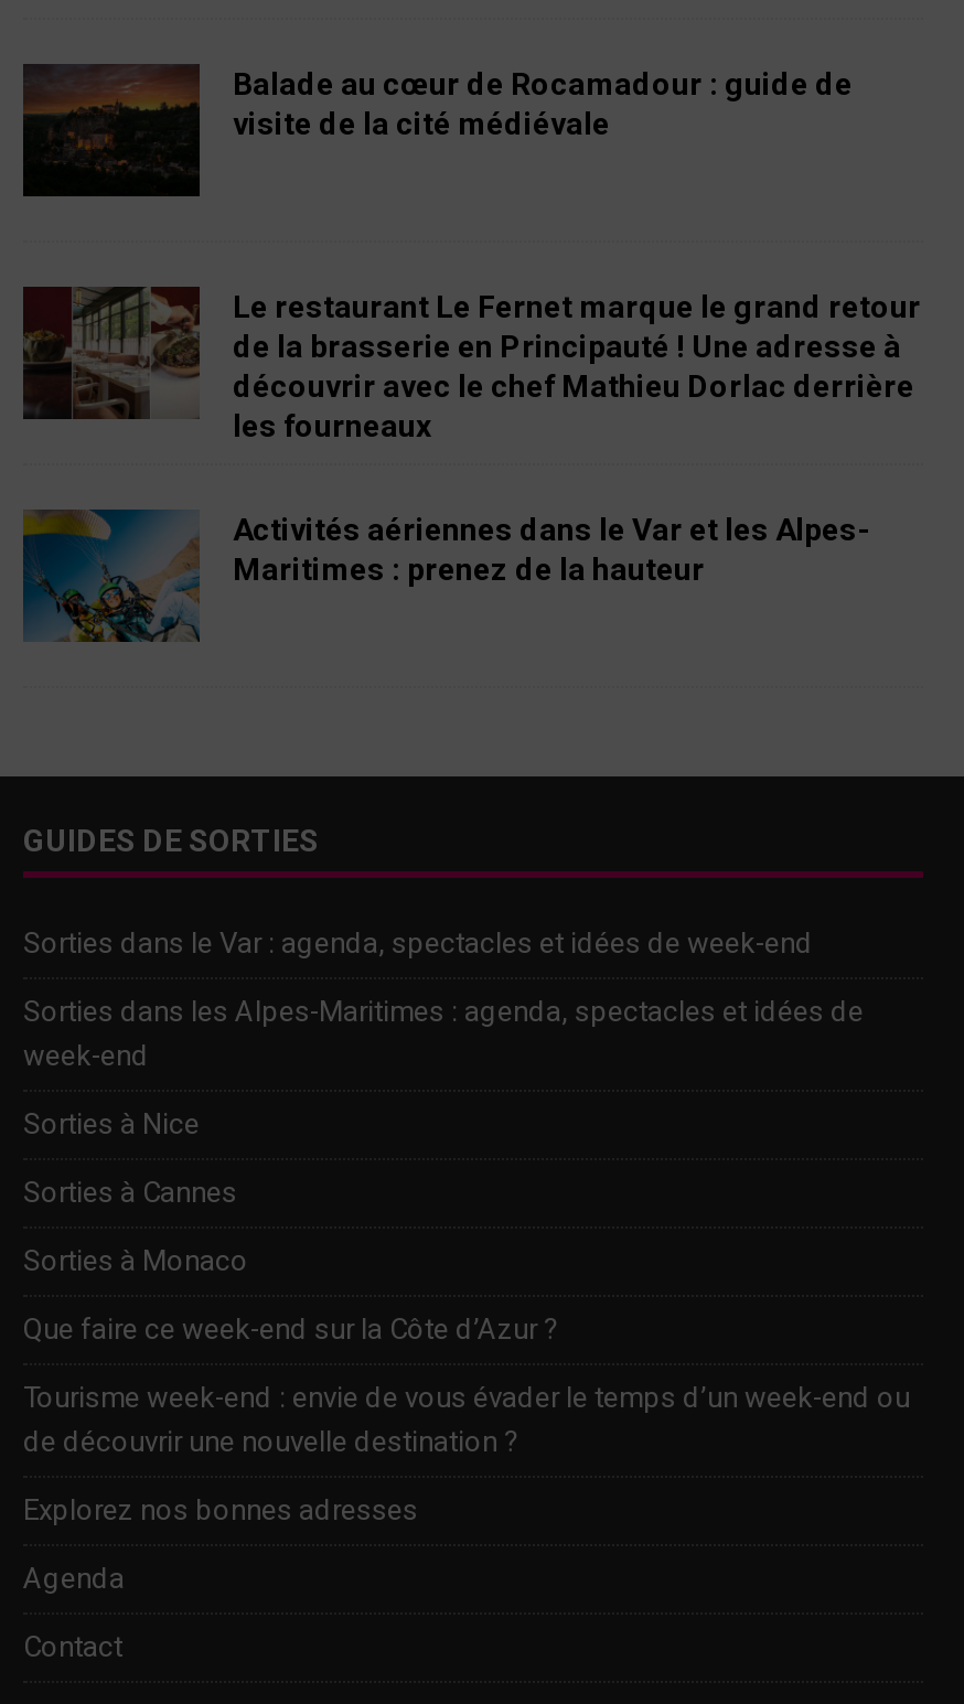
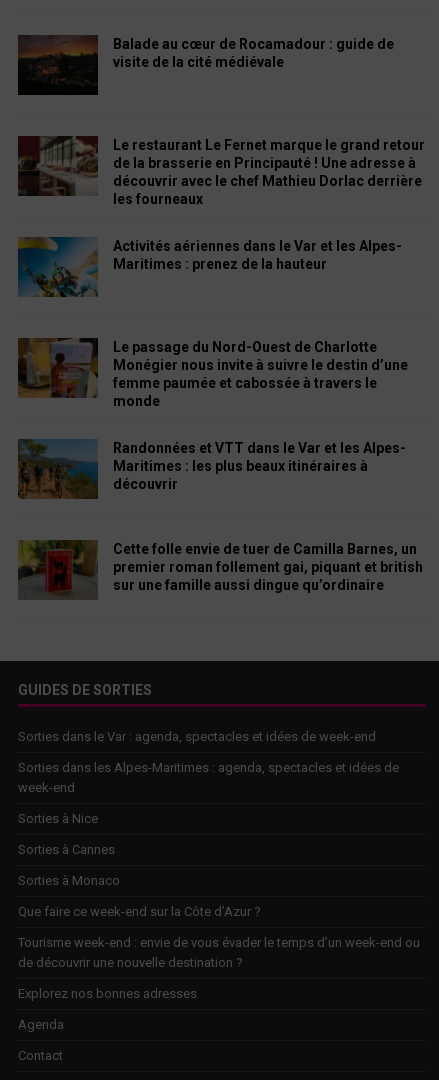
none -> [17,337,408,492] [image] | Le passage du Nord-Ouest de Charlotte | Monégier nous invite à suivre le destin d’une | femme paumée et cabossée à travers le | monde | Randonnées et VTT dans le Var et les Alpes- | Maritimes : les plus beaux itinéraires à | découvrir
none -> [17,539,423,600] [image] | Cette folle envie de tuer de Camilla Barnes, un | premier roman follement gai, piquant et british | sur une famille aussi dingue qu’ordinaire
none -> [17,439,99,500] [image]

